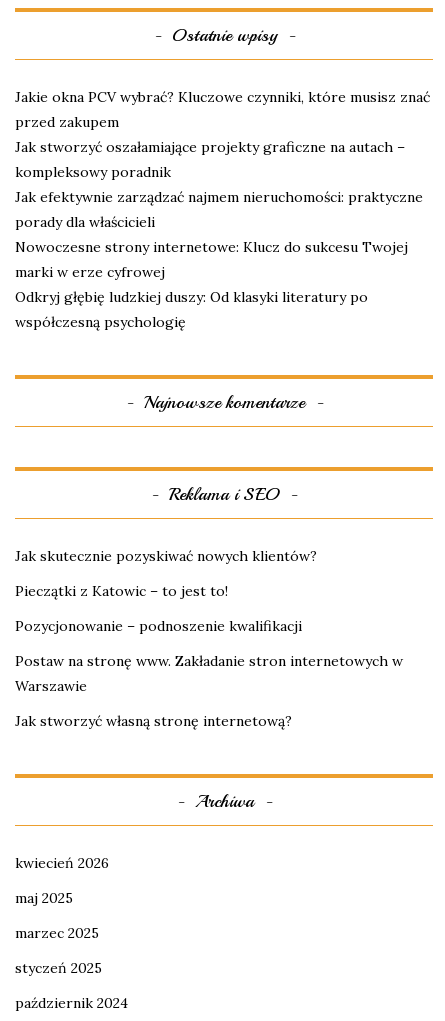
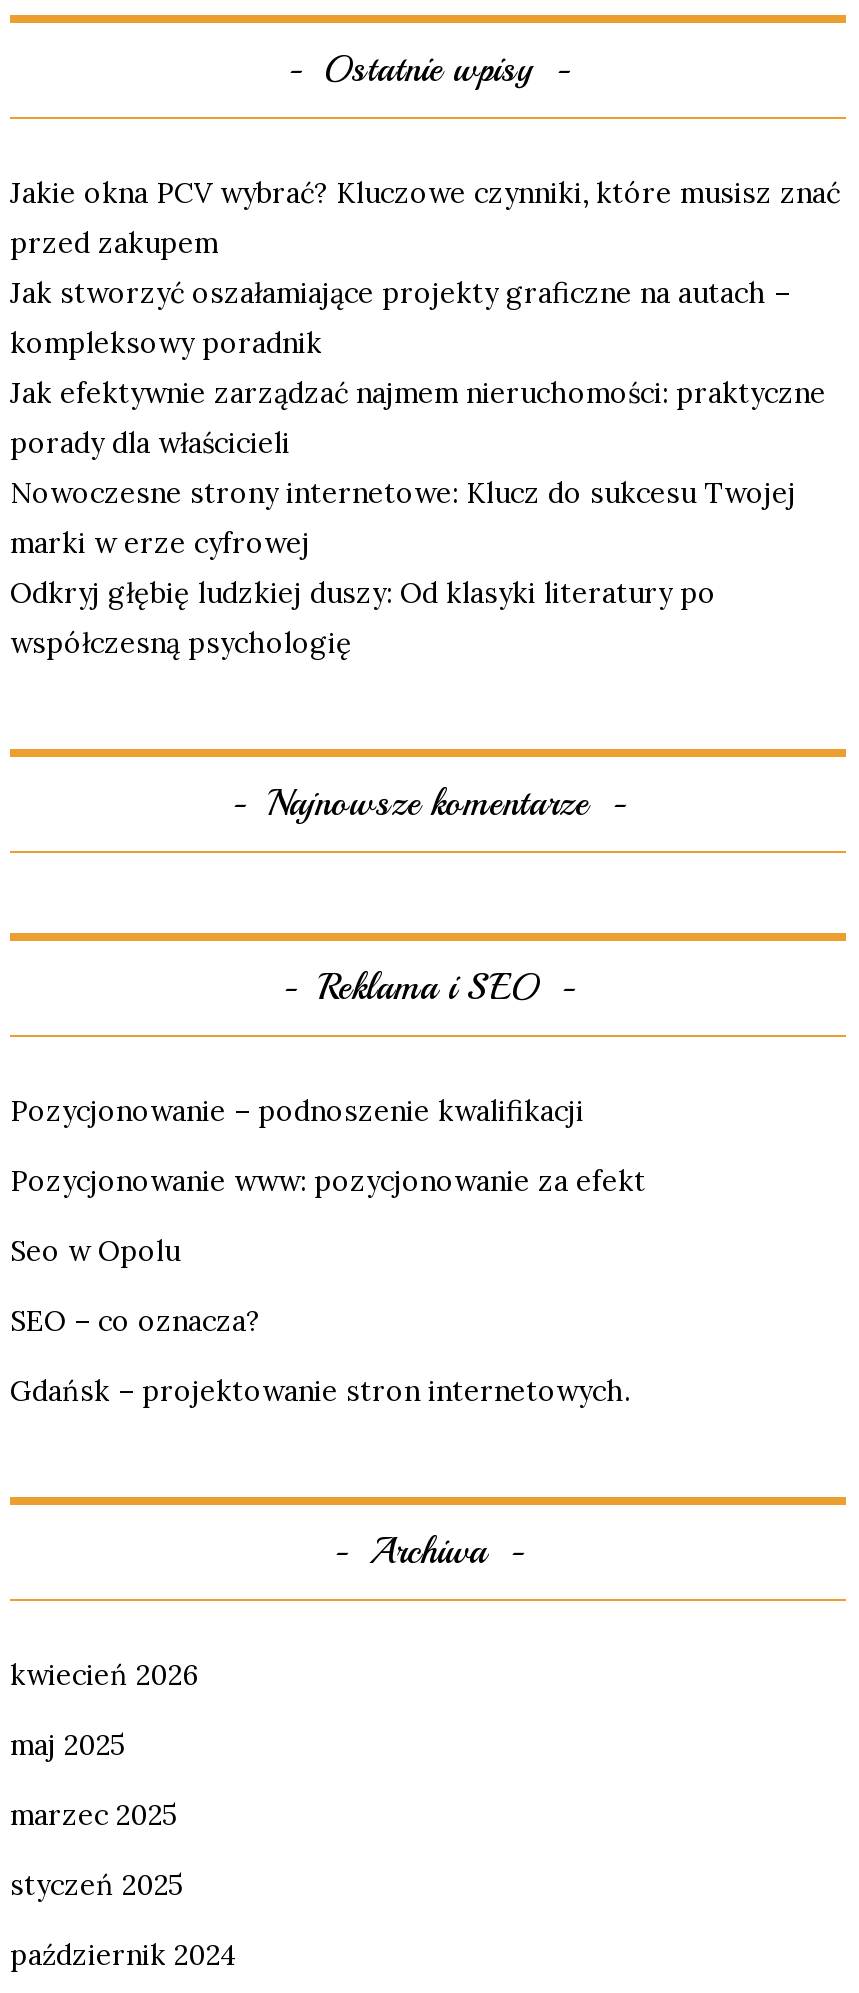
[15,547,317,600] Jak skutecznie pozyskiwać nowych klientów? | Pieczątki z Katowic – to jest to! -> none
moved [15,617,302,635] -> [10,1093,584,1129]: Pozycjonowanie – podnoszenie kwalifikacji
[15,652,403,730] Postaw na stronę www. Zakładanie stron internetowych w | Warszawie | Jak stworzyć własną stronę internetową? -> [10,1163,646,1409] Pozycjonowanie www: pozycjonowanie za efekt | Seo w Opolu | SEO – co oznacza? | Gdańsk – projektowanie stron internetowych.

